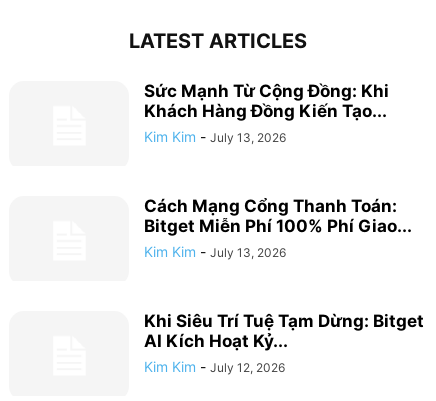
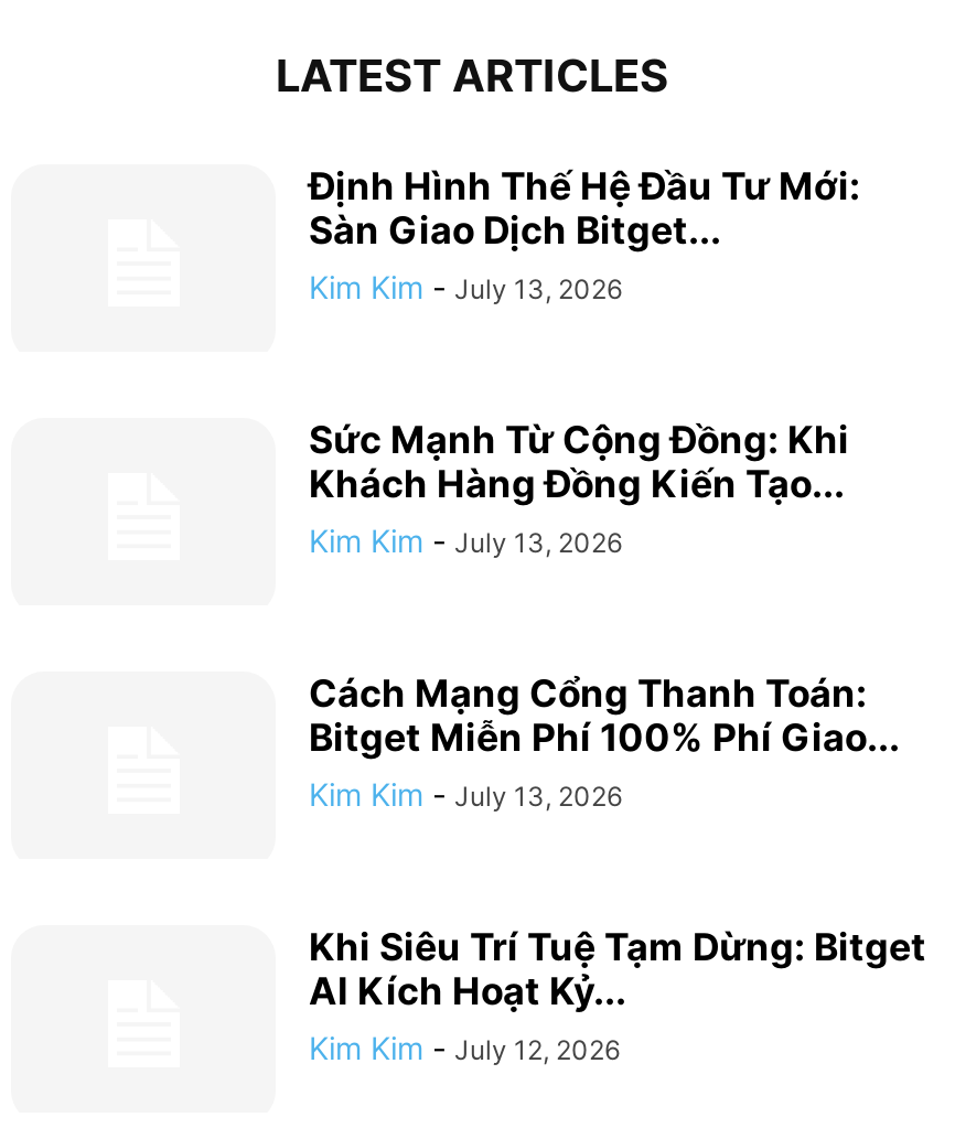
none -> [309,164,860,305] Định Hình Thế Hệ Đầu Tư Mới: | Sàn Giao Dịch Bitget... | Kim Kim - July 13, 2026

